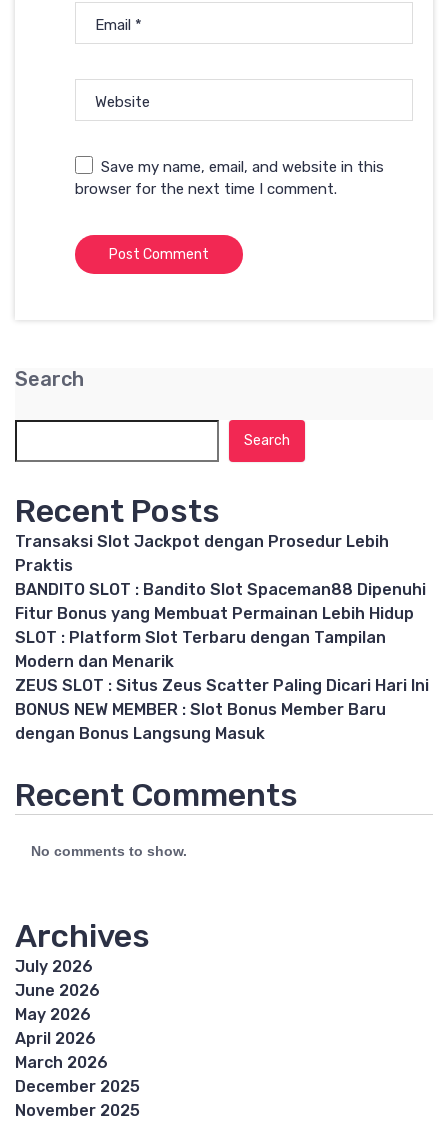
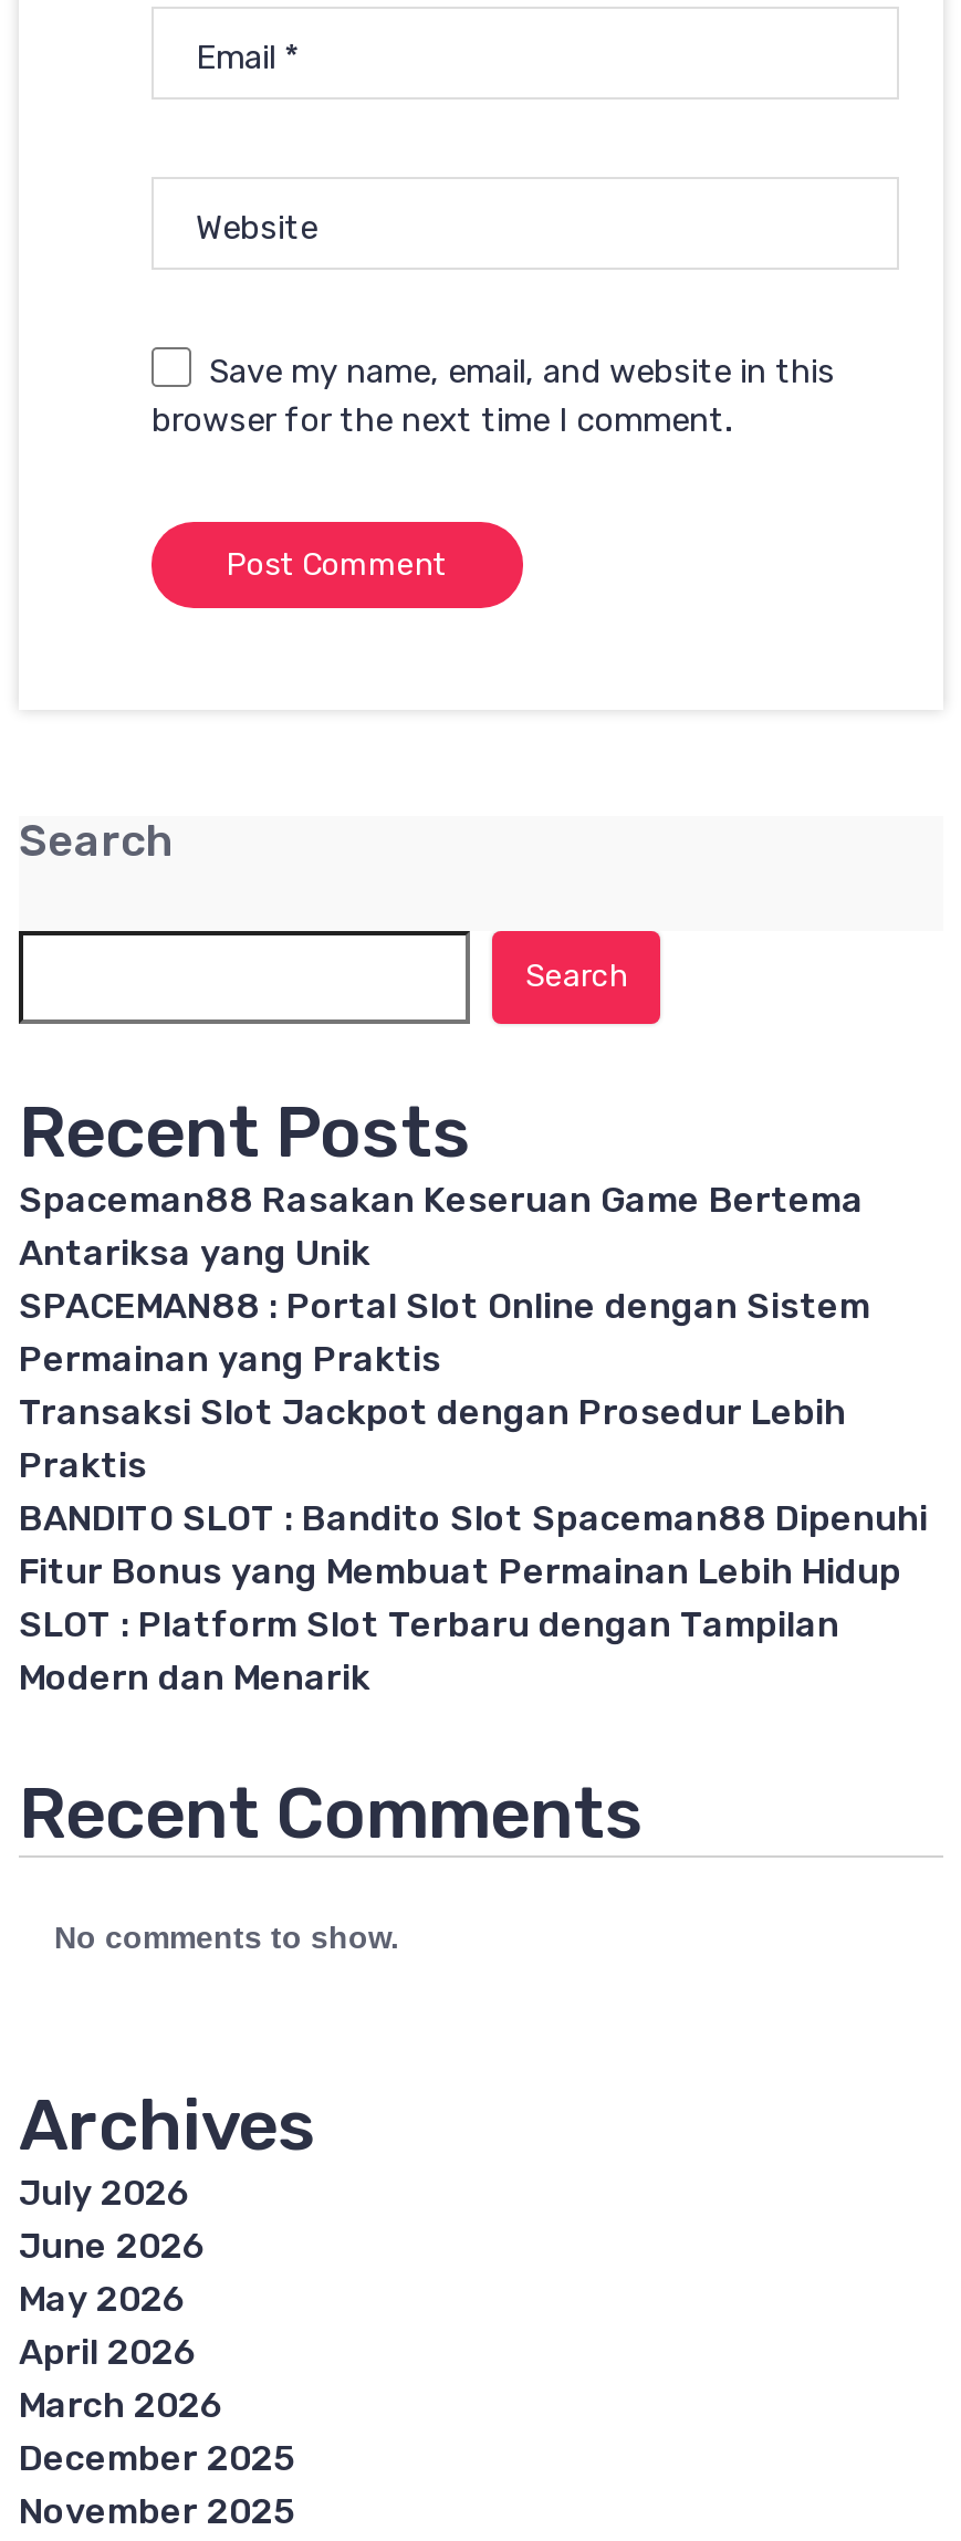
none -> [19,1179,870,1380] Spaceman88 Rasakan Keseruan Game Bertema | Antariksa yang Unik | SPACEMAN88 : Portal Slot Online dengan Sistem | Permainan yang Praktis
moved [15,532,426,671] -> [19,1391,928,1698]: Transaksi Slot Jackpot dengan Prosedur Lebih | Praktis | BANDITO SLOT : Bandito Slot Spaceman88 Dipenuhi | Fitur Bonus yang Membuat Permainan Lebih Hidup | SLOT : Platform Slot Terbaru dengan Tampilan | Modern dan Menarik
[15,676,429,743] ZEUS SLOT : Situs Zeus Scatter Paling Dicari Hari Ini | BONUS NEW MEMBER : Slot Bonus Member Baru | dengan Bonus Langsung Masuk -> none

